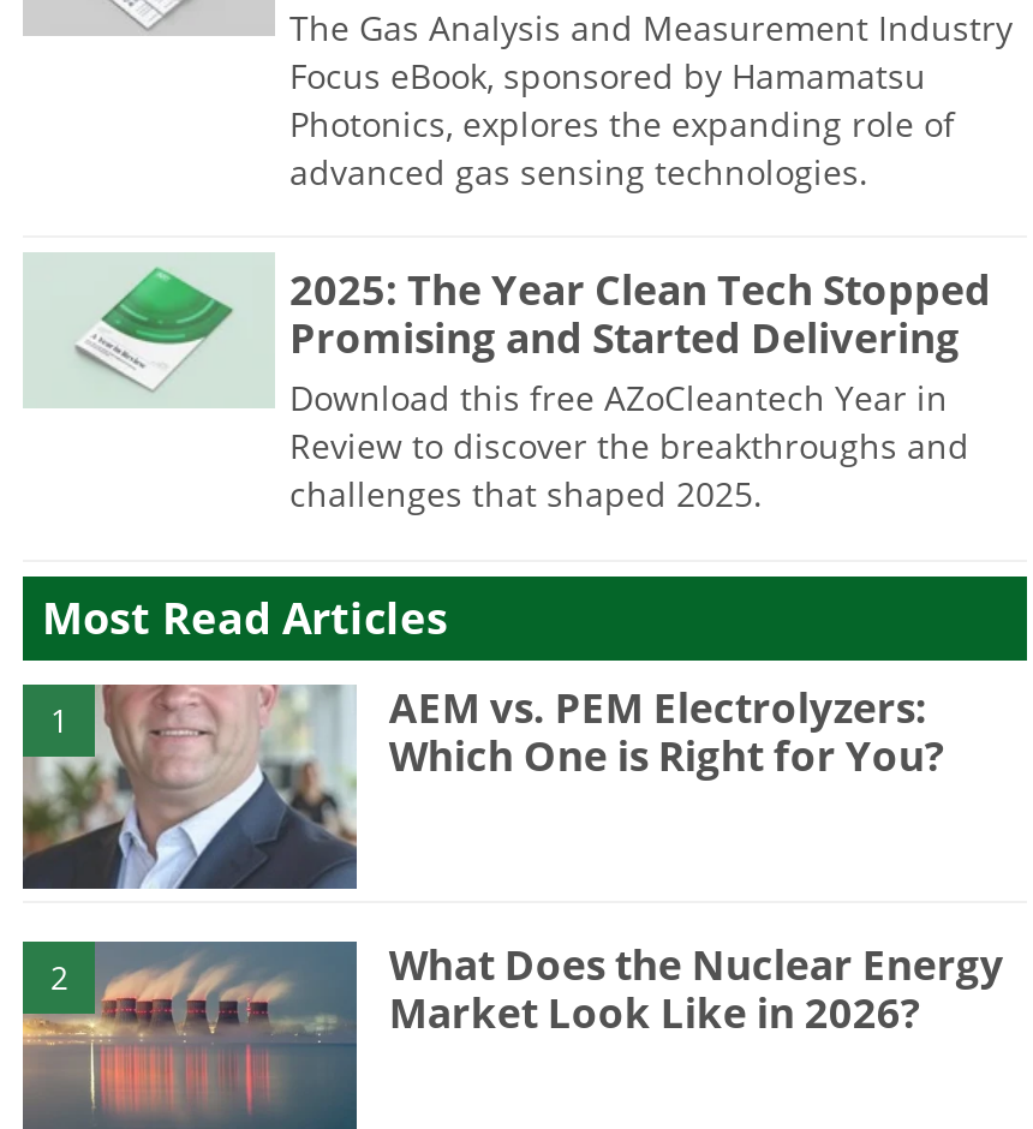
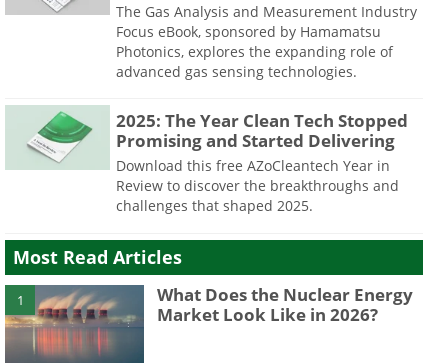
[23,680,944,918] [image] | AEM vs. PEM Electrolyzers: | Which One is Right for You? -> none
[50,956,67,1000] 2 -> none

